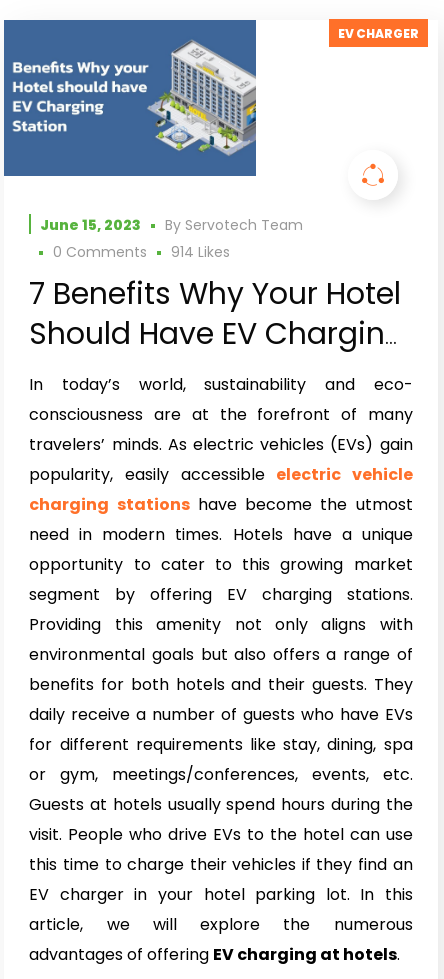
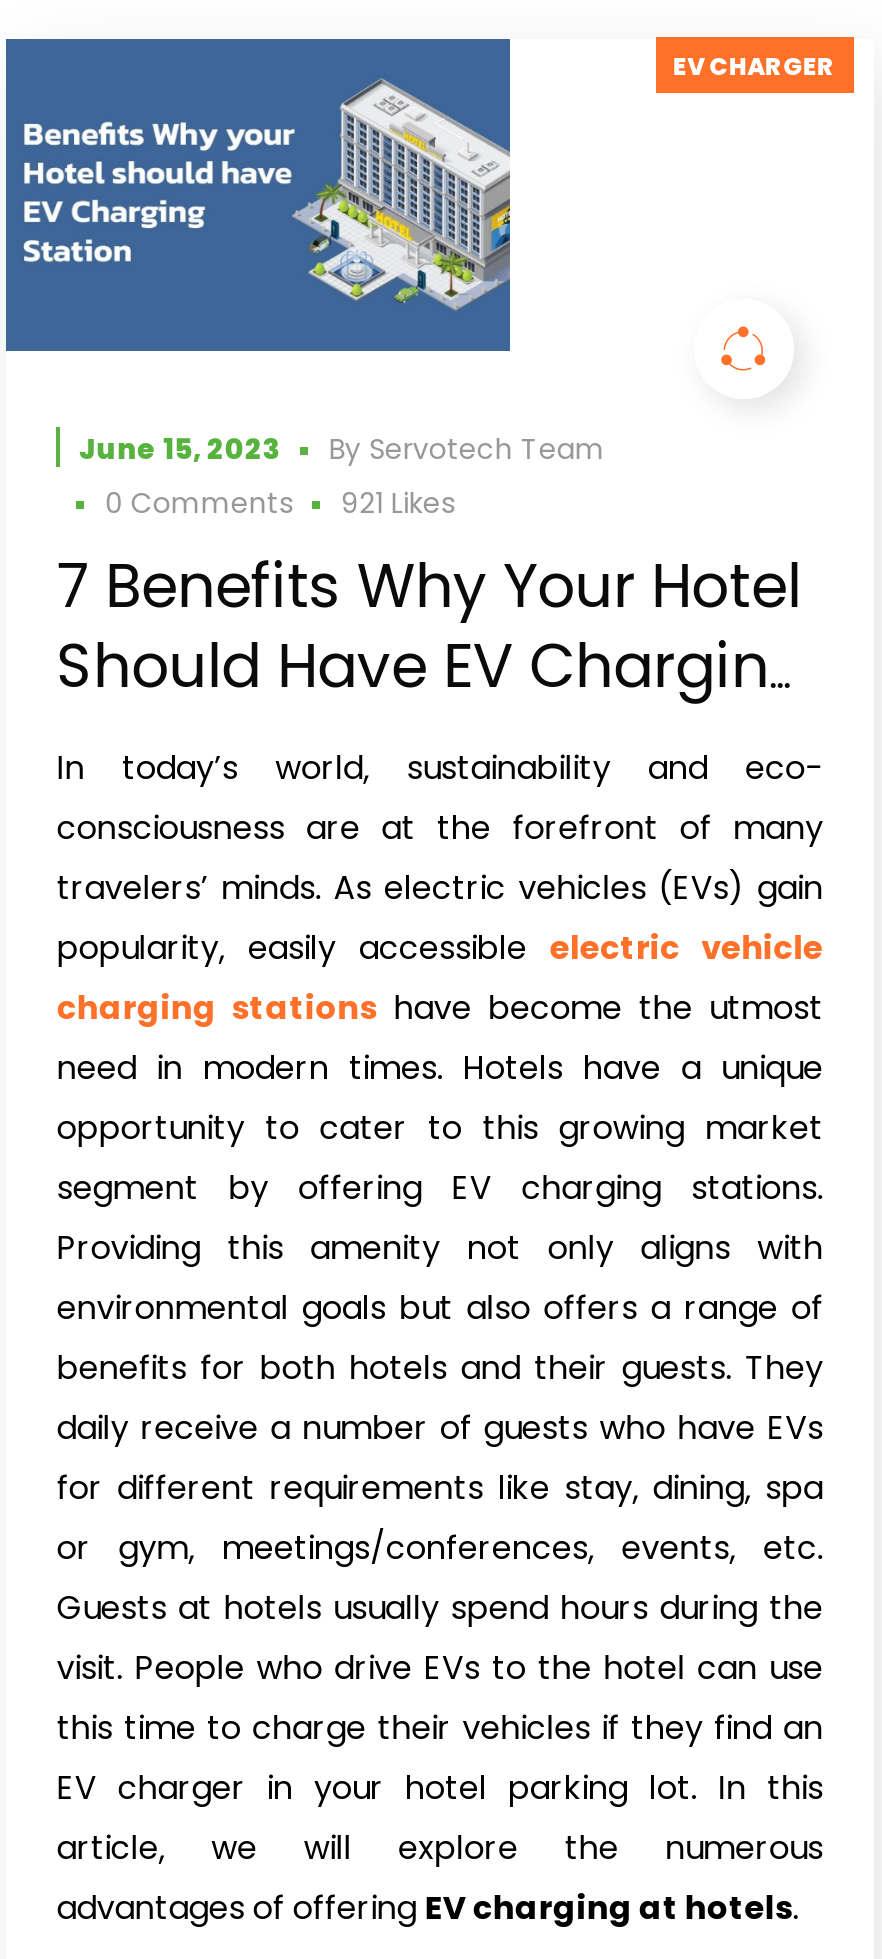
[53,242,230,262] 0 Comments 914 Likes -> [105,484,455,524] 0 Comments 921 Likes

